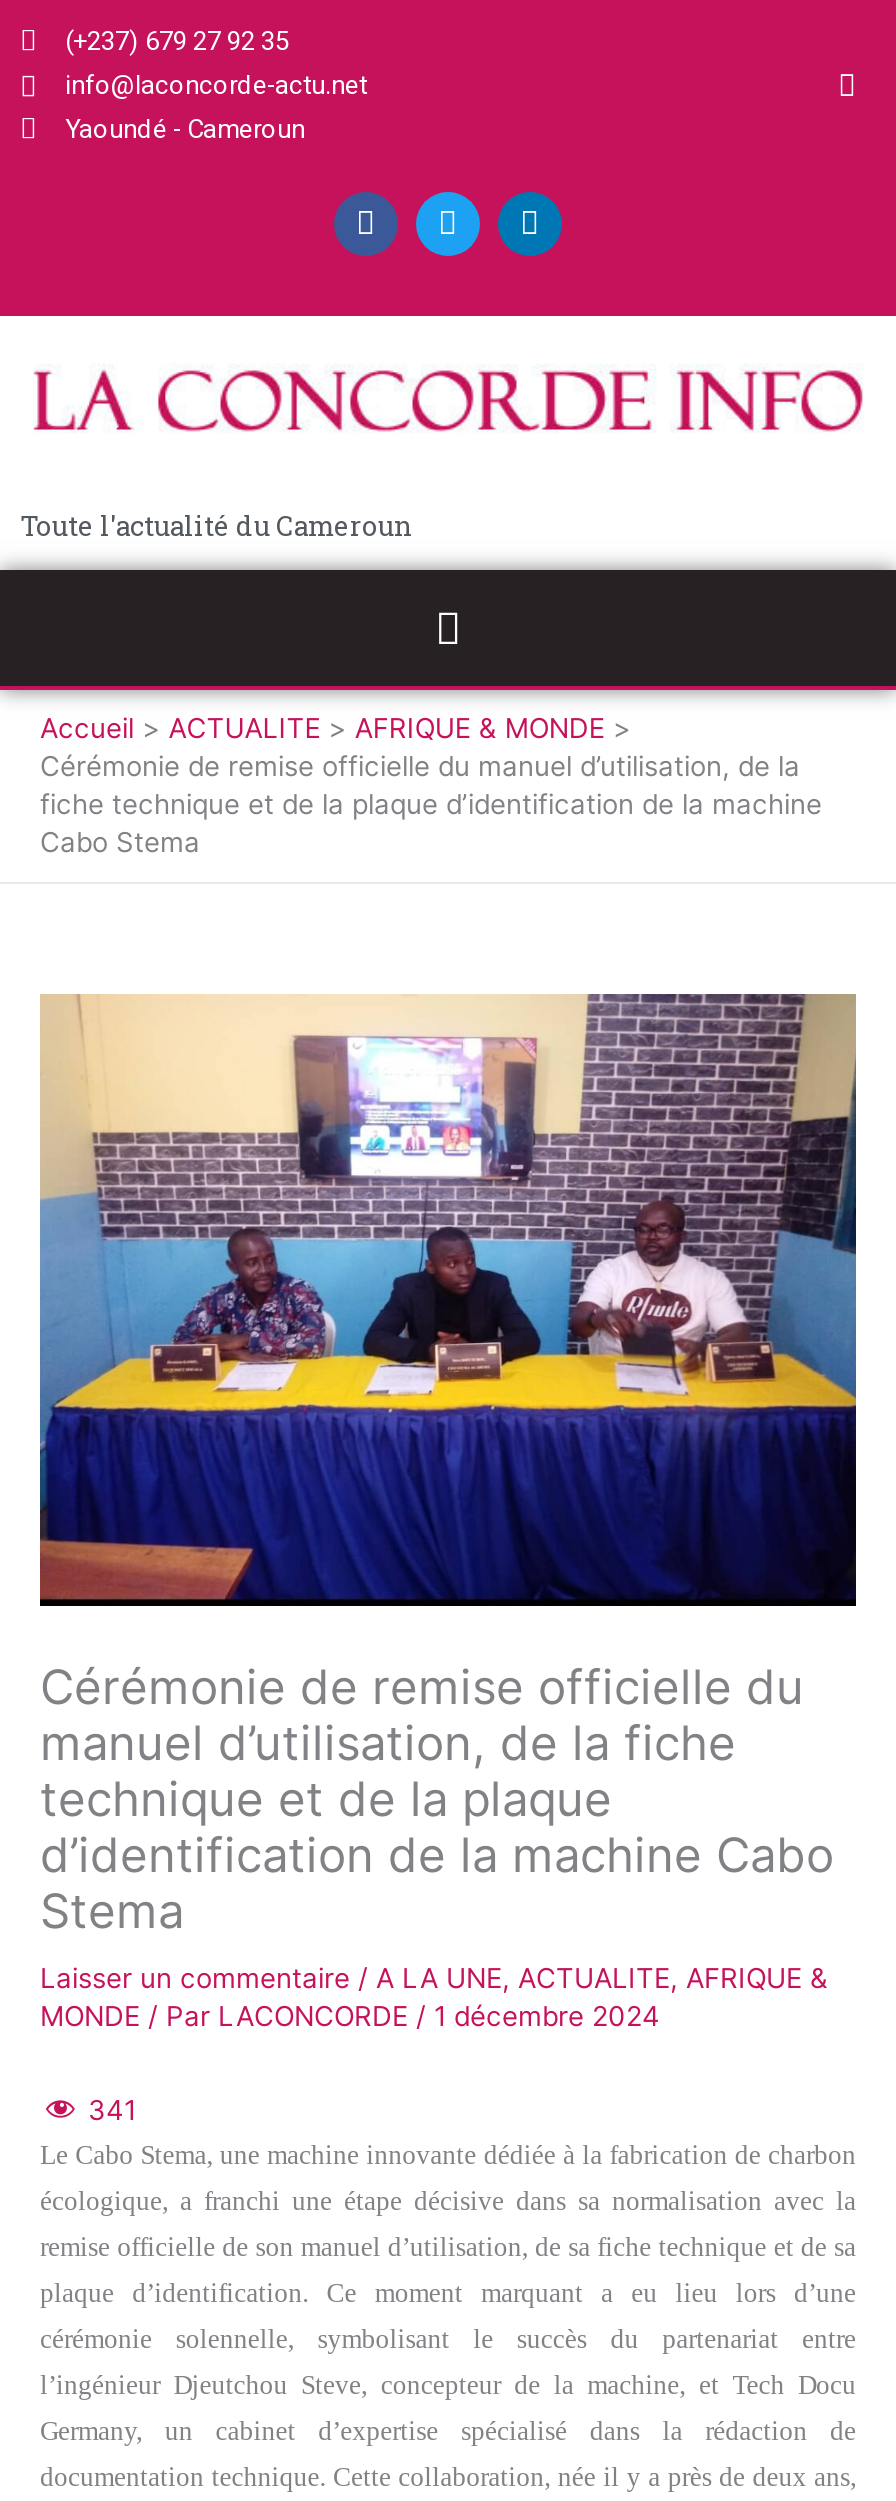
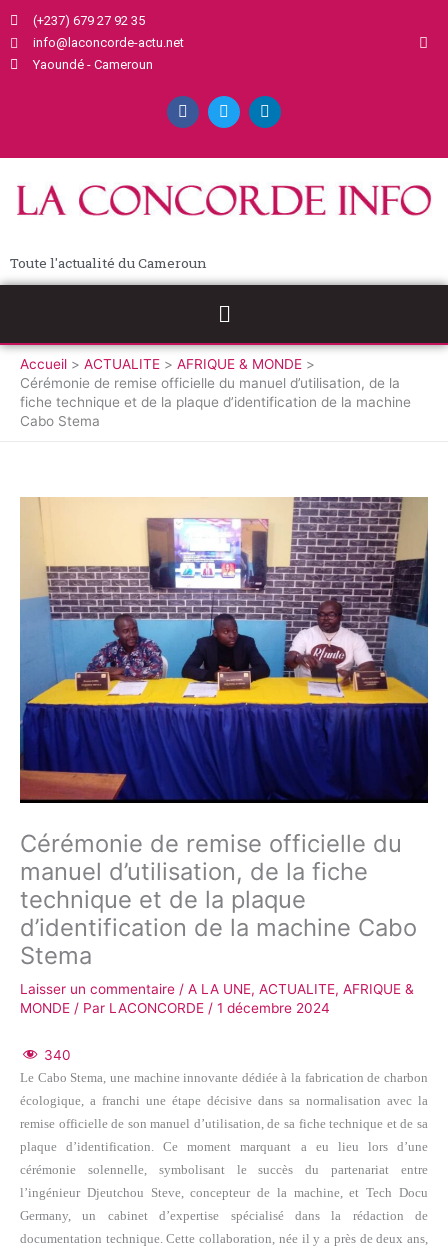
[88,2094,136,2126] 341 -> [44,1047,71,1063] 340

